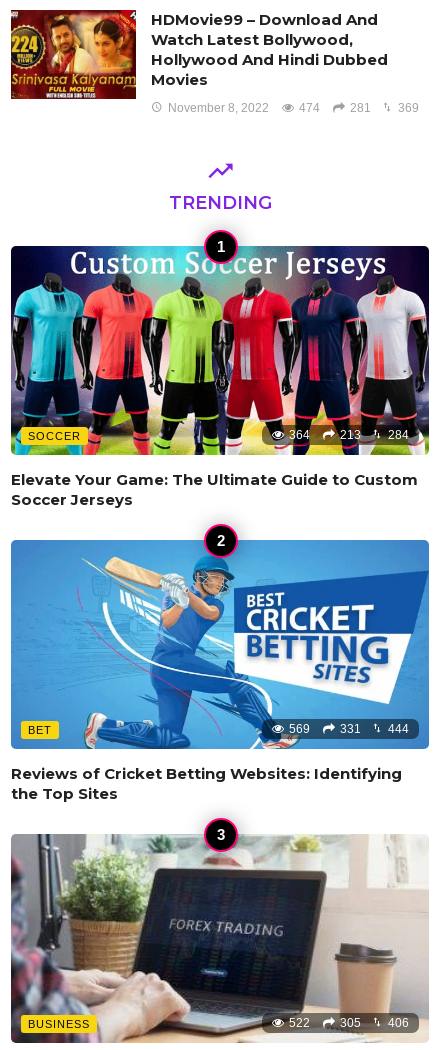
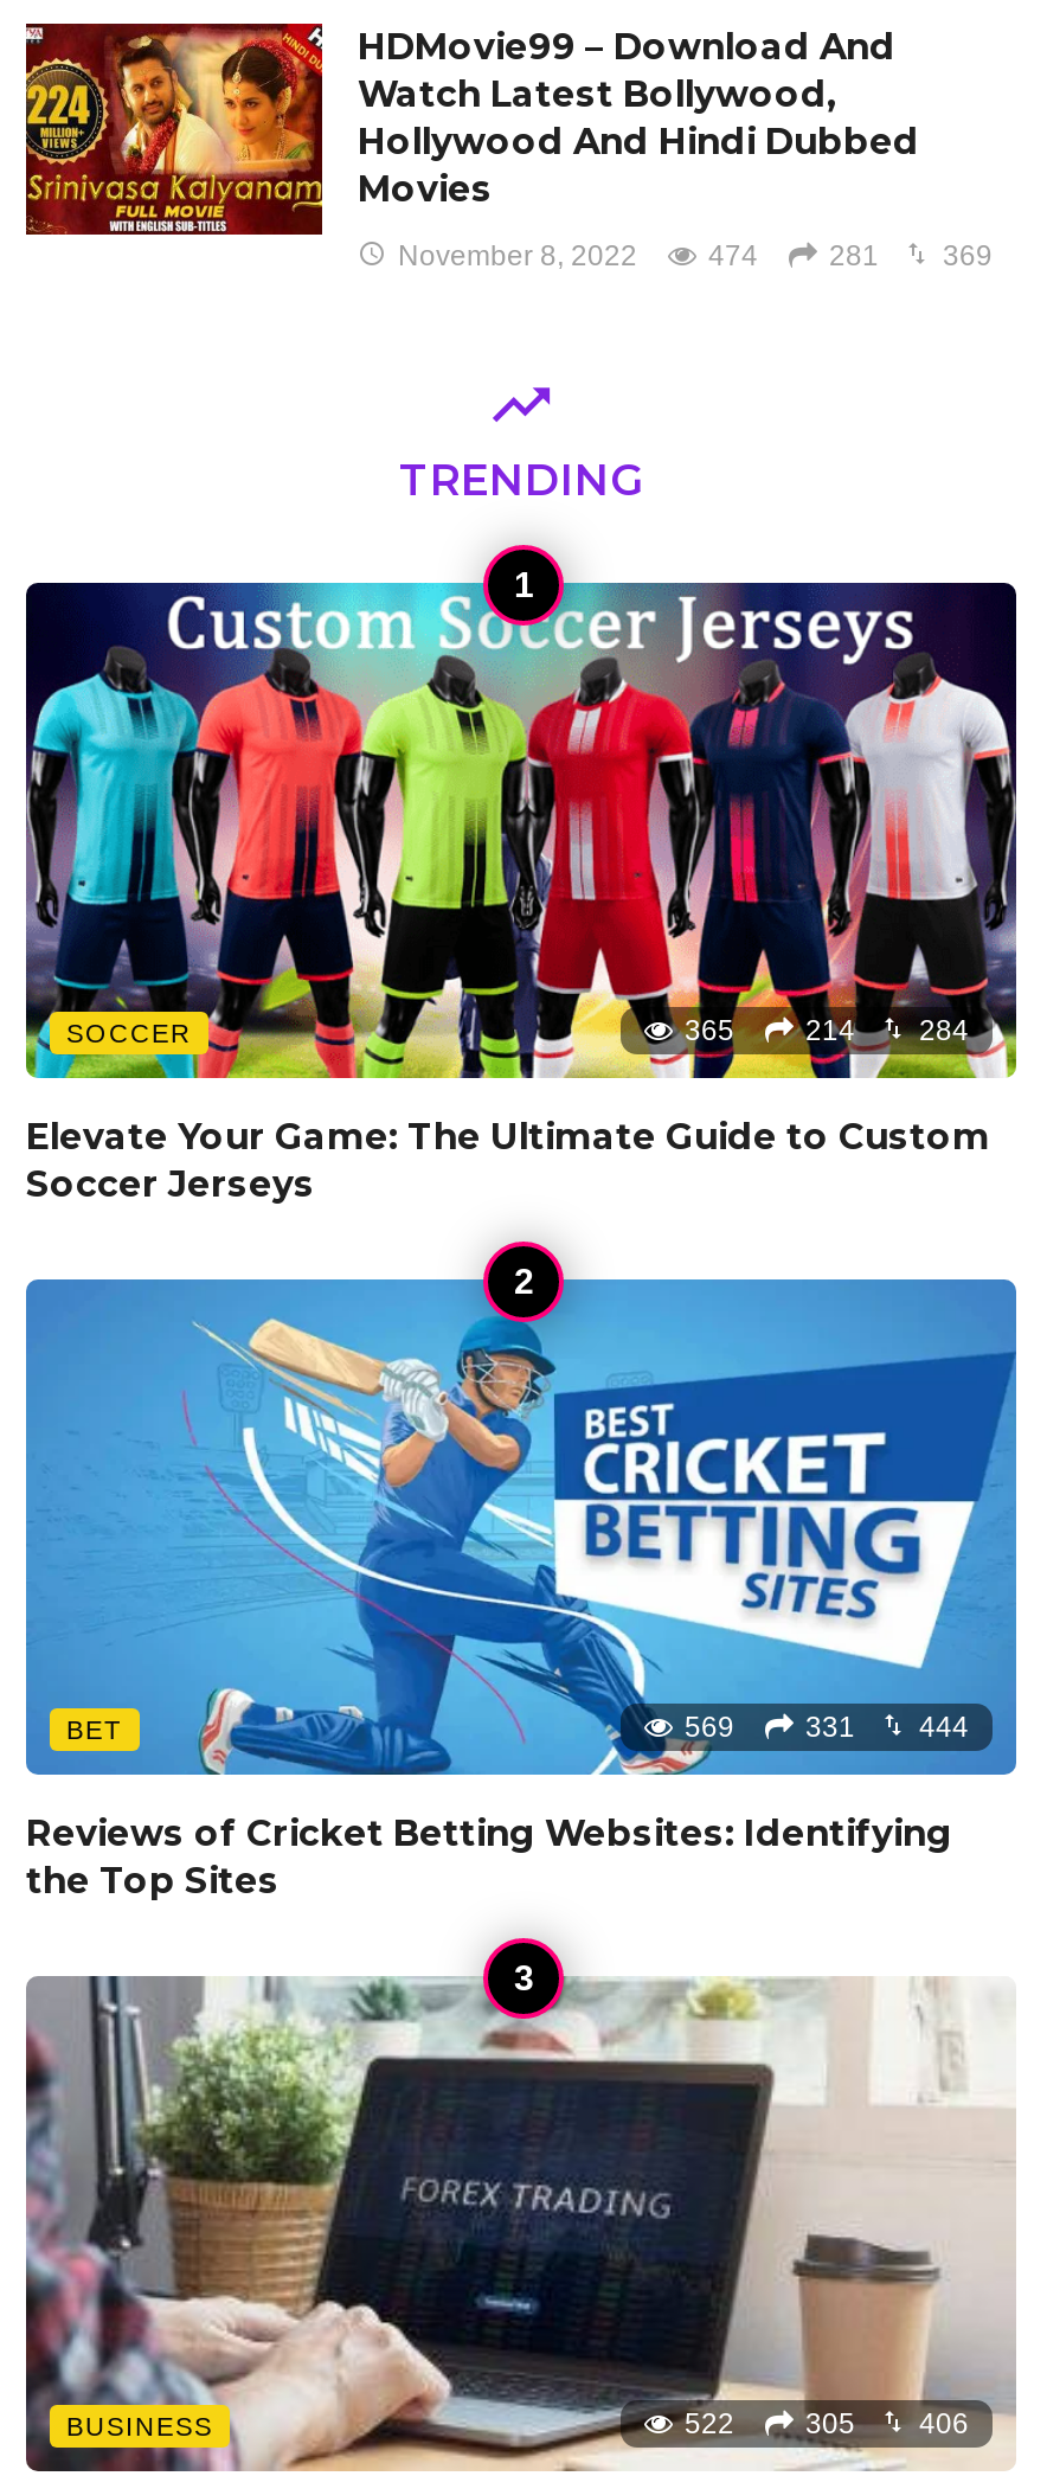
[289,428,310,442] 364 -> [685,1014,734,1047] 365
[340,428,409,442] 213 284 -> [805,1014,969,1047] 214 284

